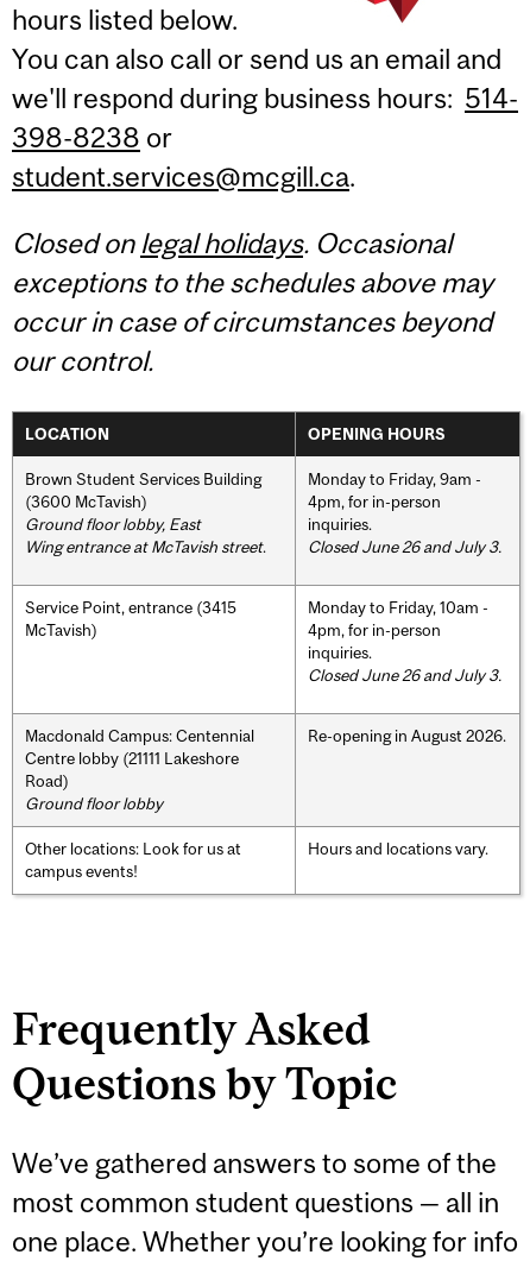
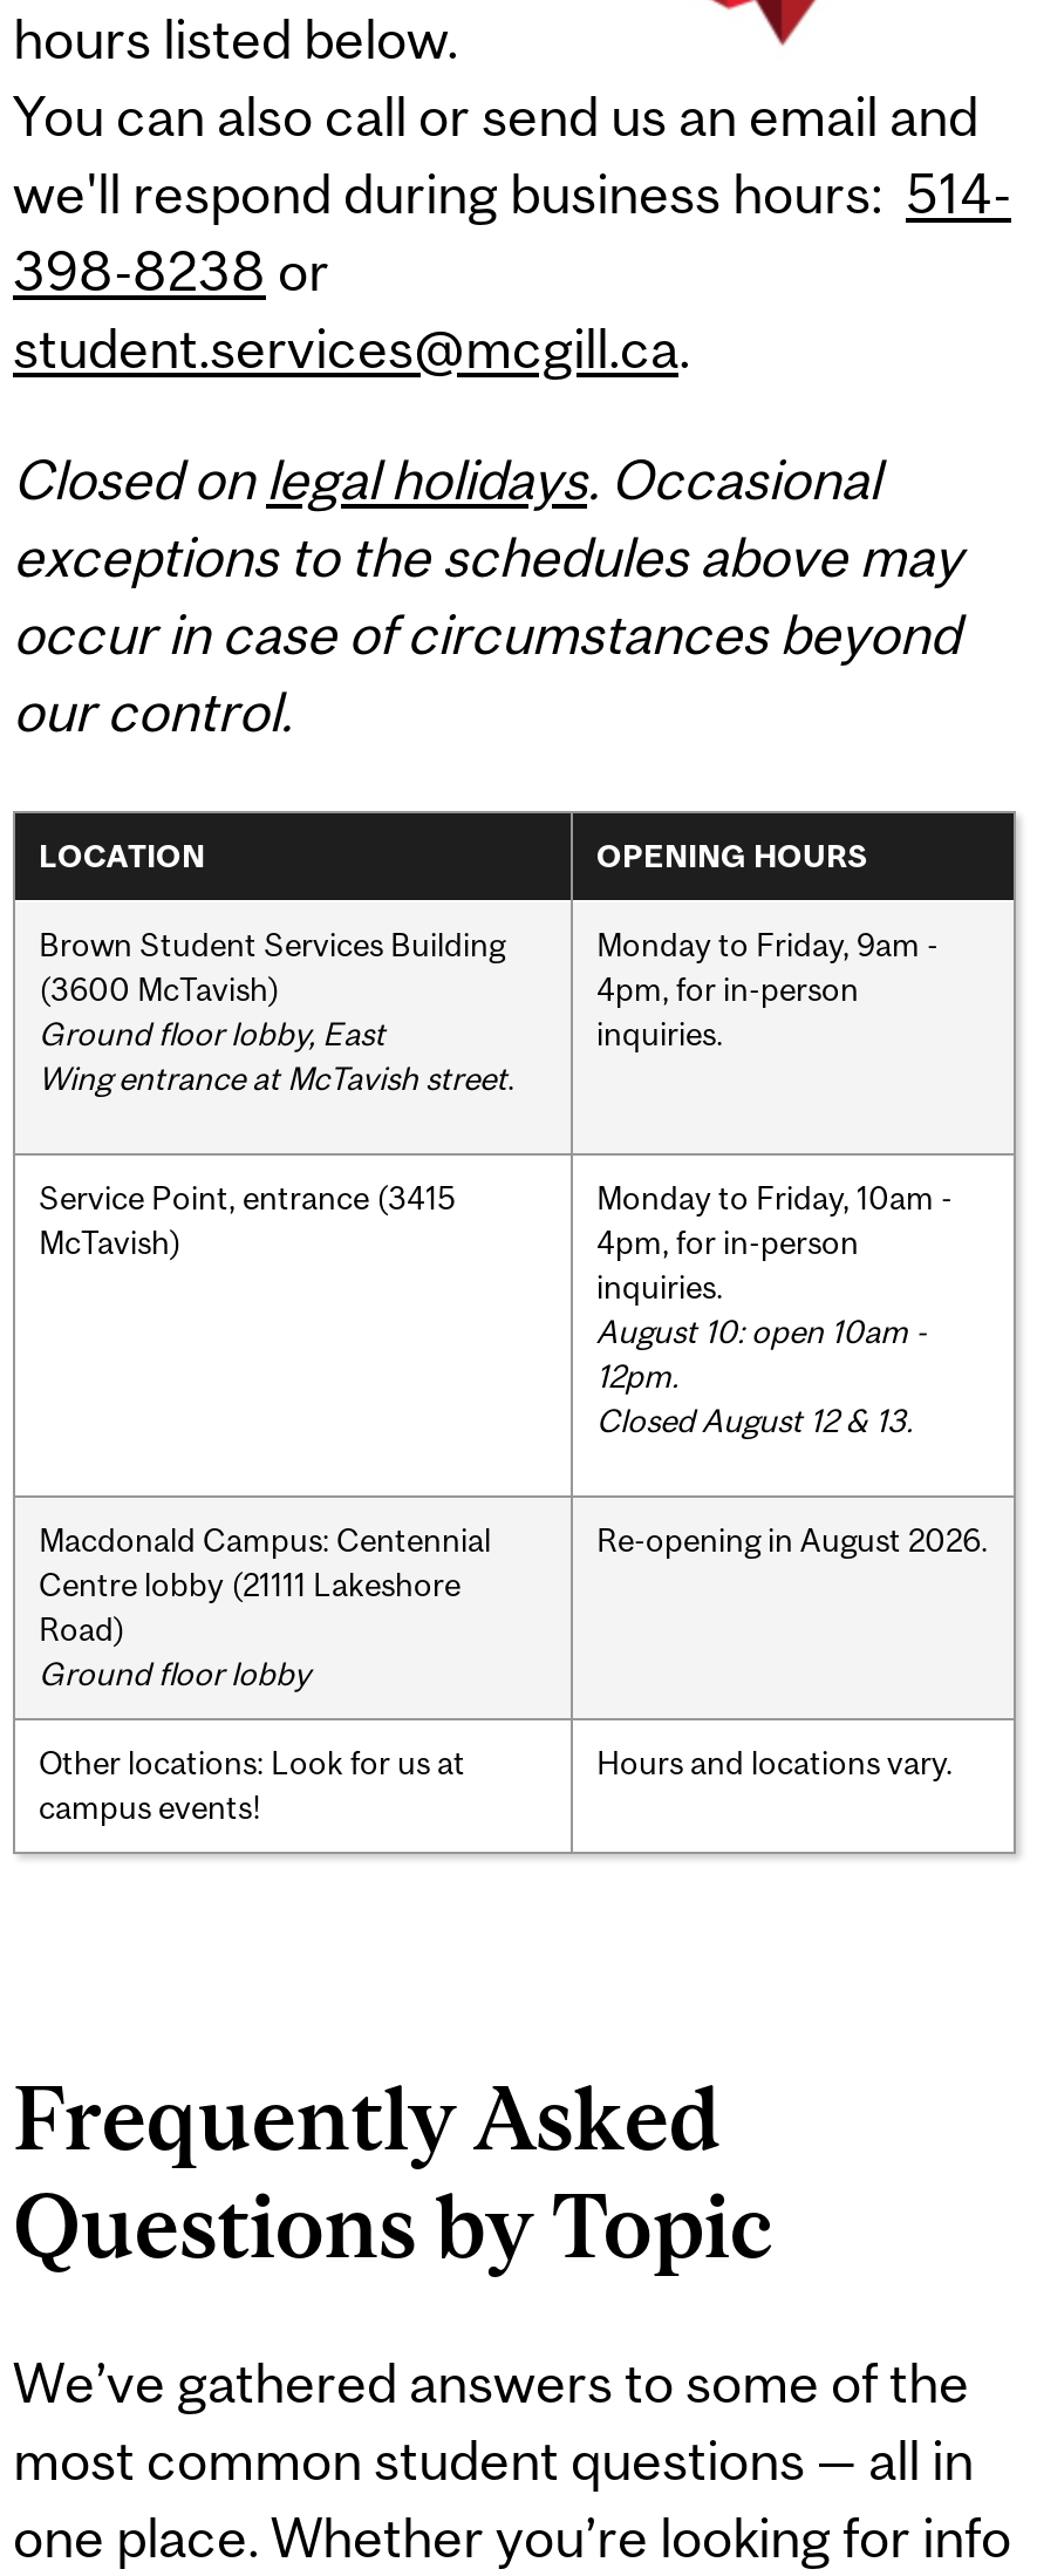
[308,537,501,556] Closed June 26 and July 3. -> none
[308,665,501,684] Closed June 26 and July 3. -> [596,1312,927,1438] August 10: open 10am - | 12pm. | Closed August 12 & 13.

